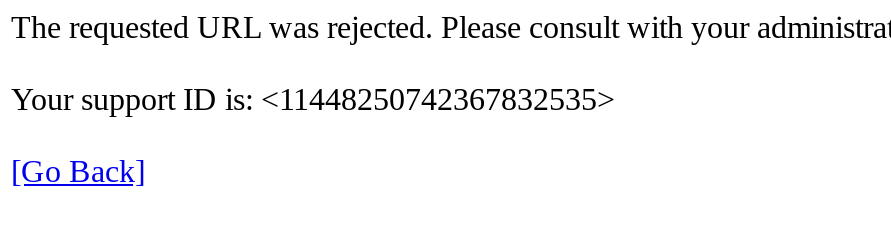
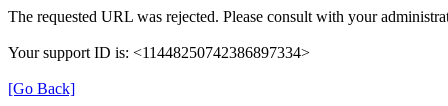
[11,82,615,116] Your support ID is: <11448250742367832535> -> [8,44,310,61] Your support ID is: <11448250742386897334>

